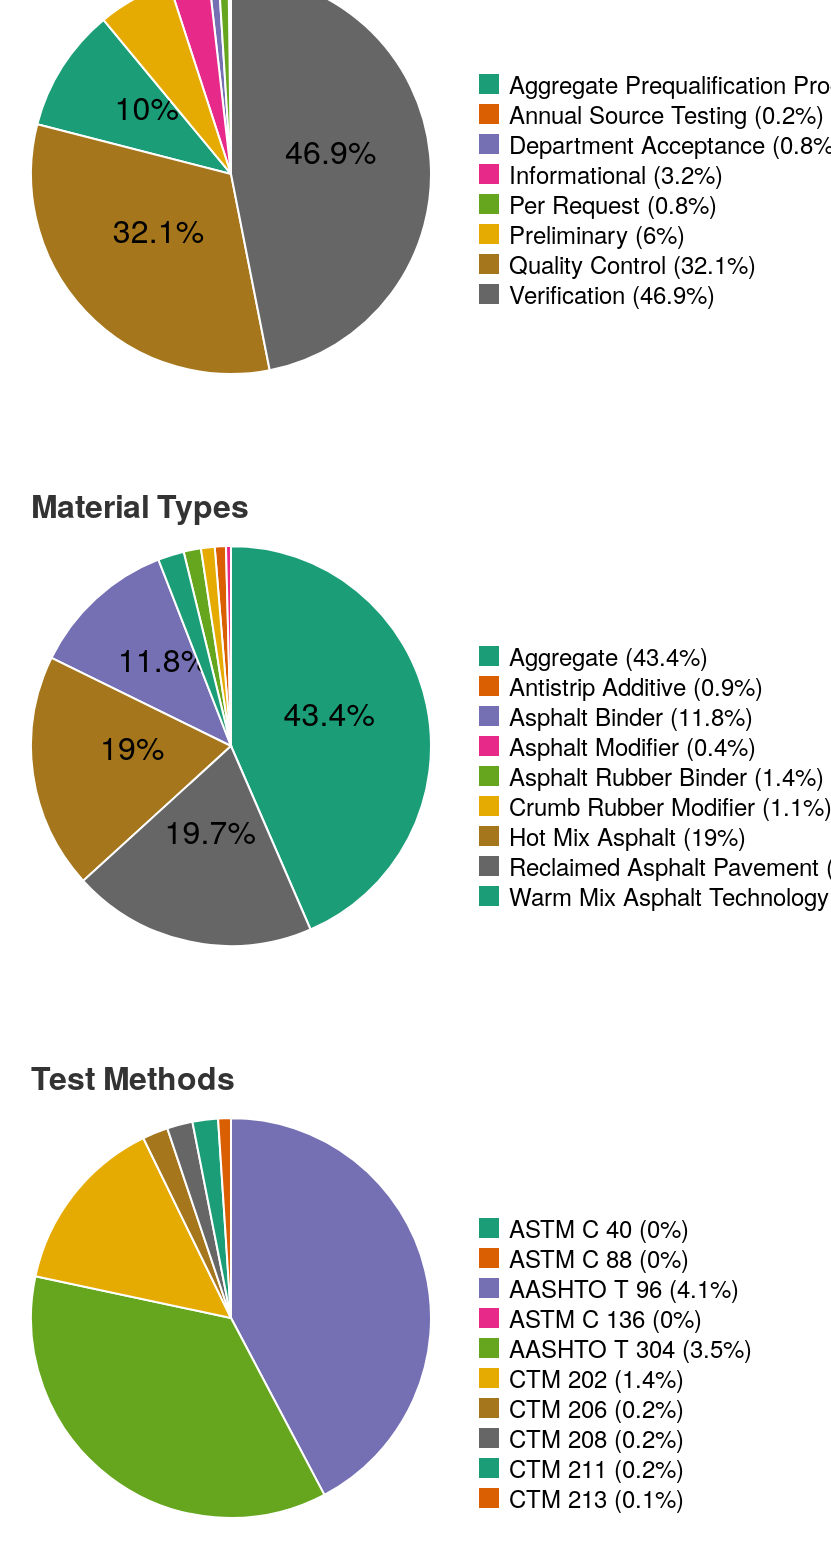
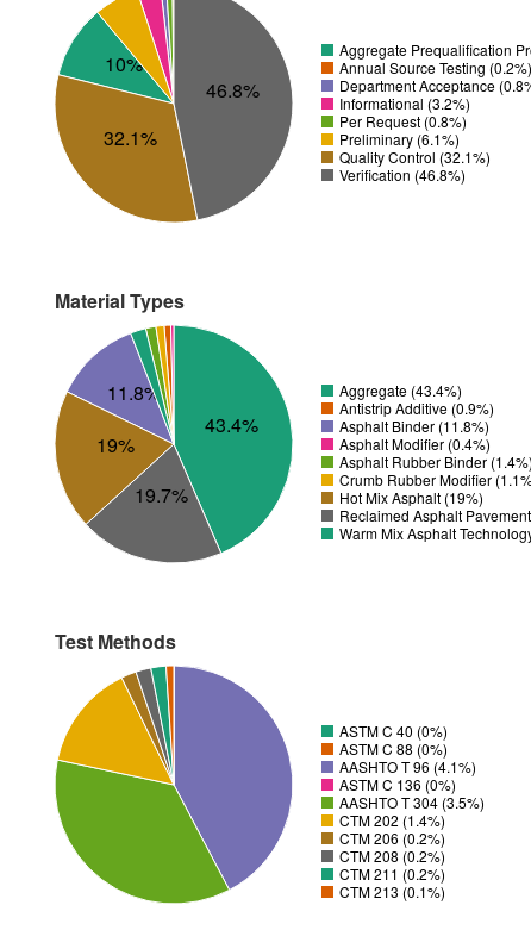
[285,127,376,173] 46.9% -> [206,76,260,104] 46.8%
[509,216,685,251] Preliminary (6%) -> [339,129,460,149] Preliminary (6.1%)
[509,276,715,311] Verification (46.9%) -> [339,164,466,185] Verification (46.8%)

